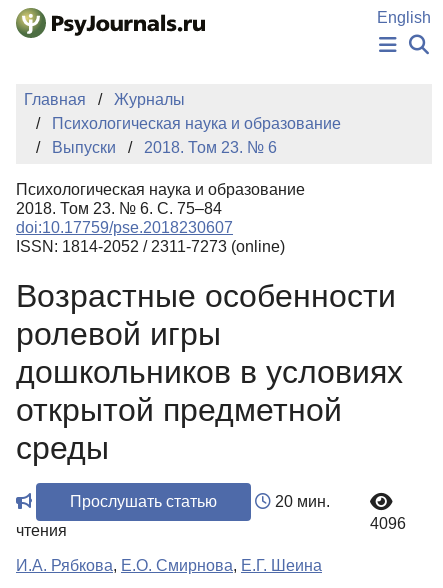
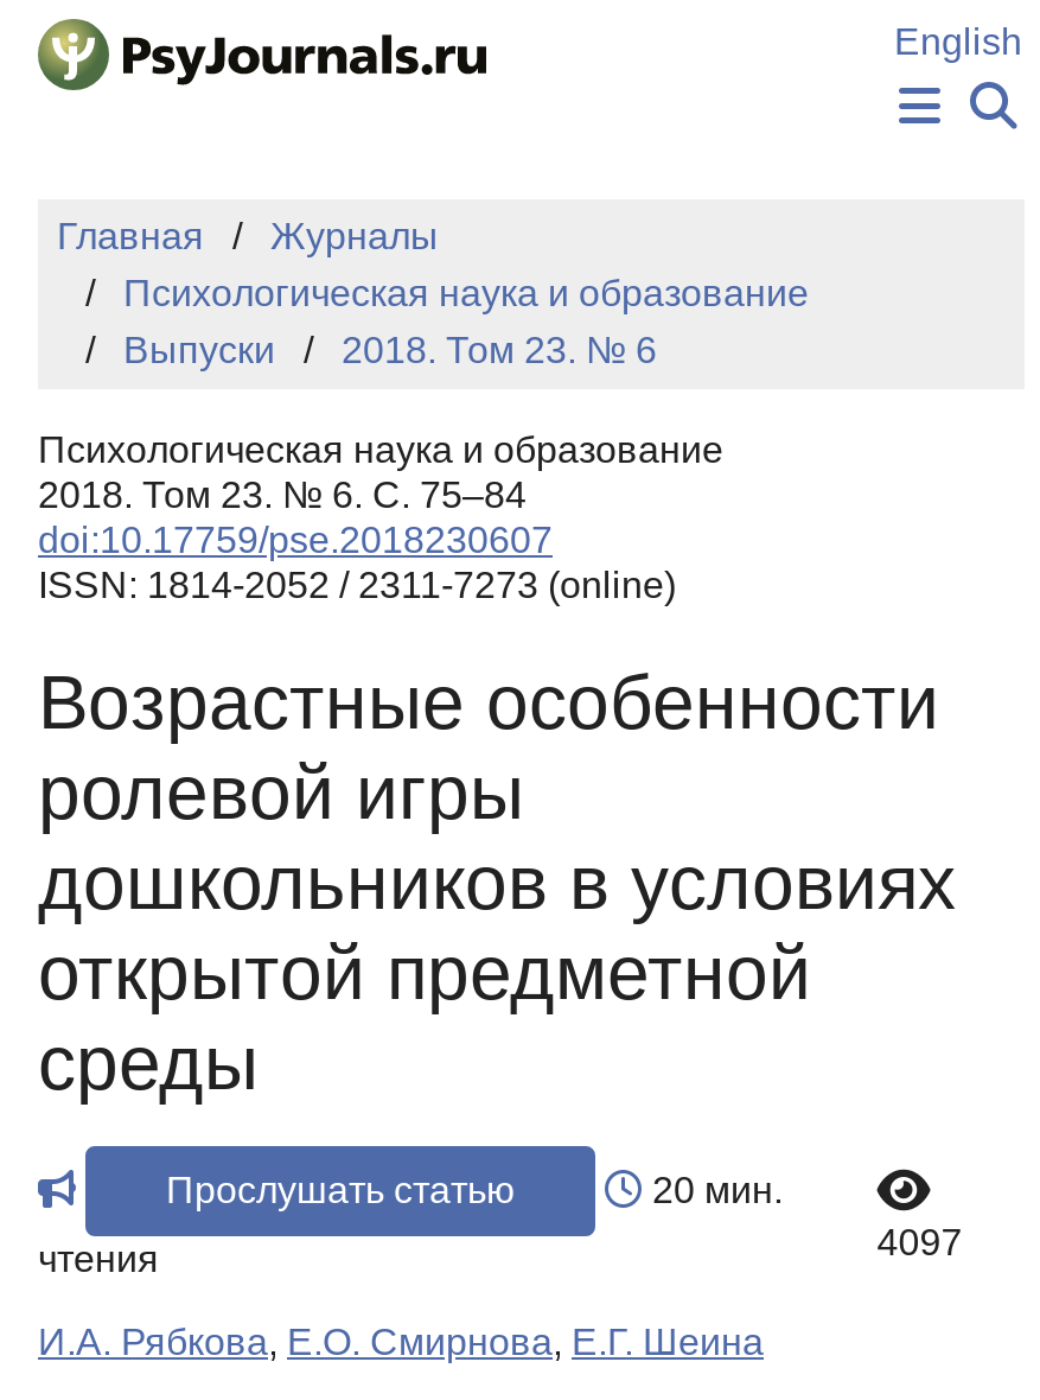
[370,515,406,532] 4096 -> [877,1223,962,1263] 4097

